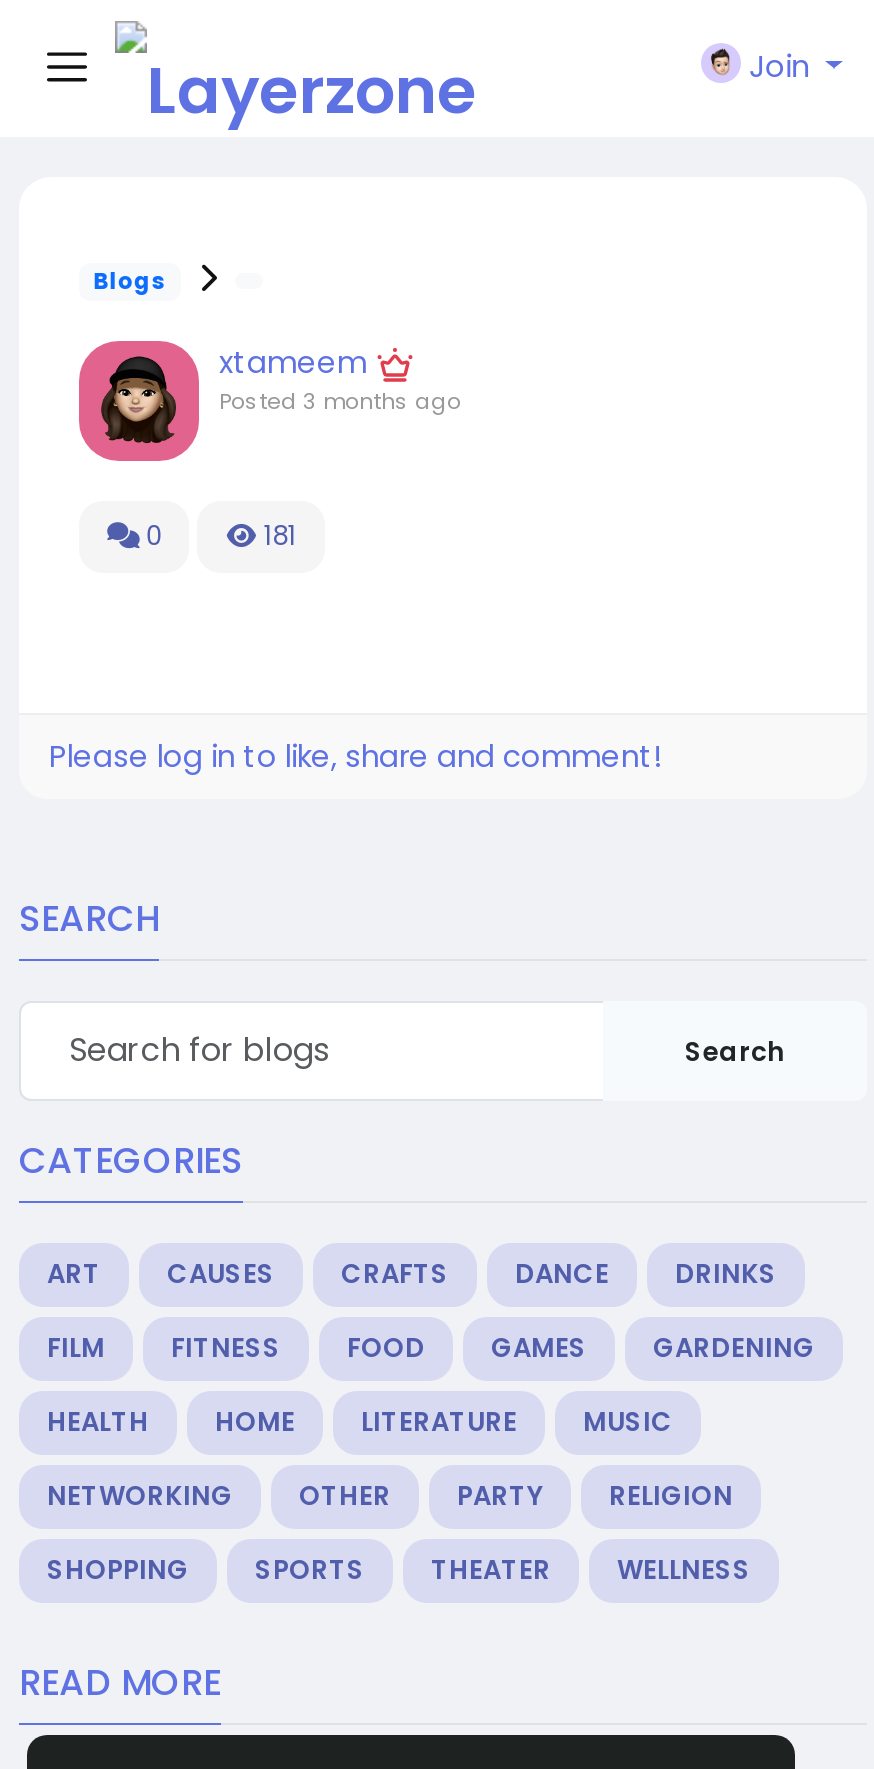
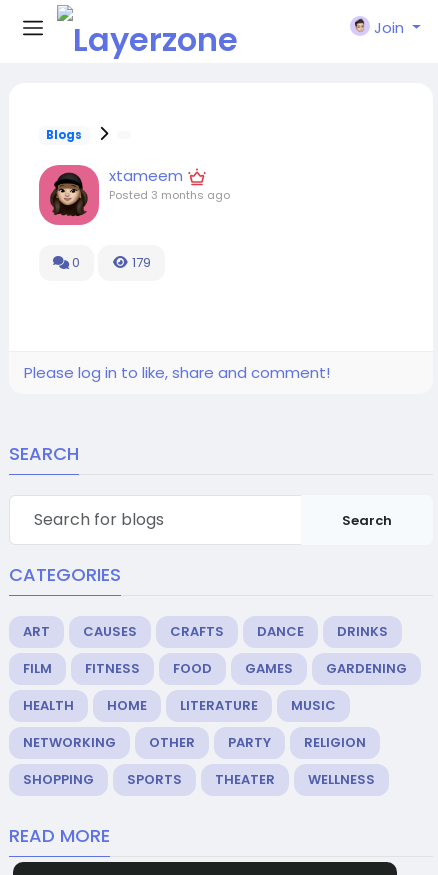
[258,517,296,555] 181 -> [128,253,150,272] 179

